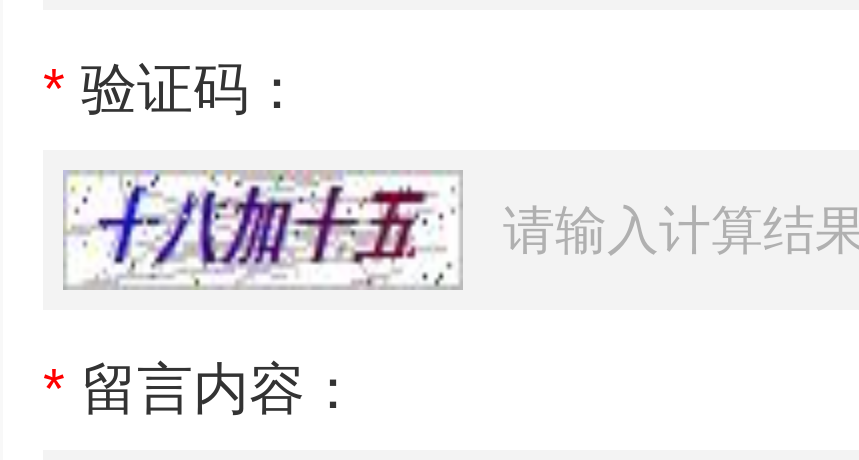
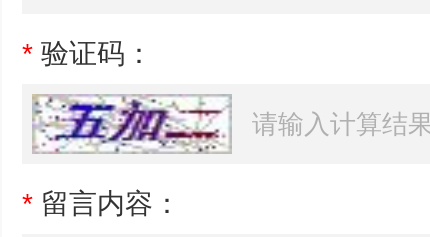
[63,170,459,288] [image] -> [32,94,231,153] [image]

